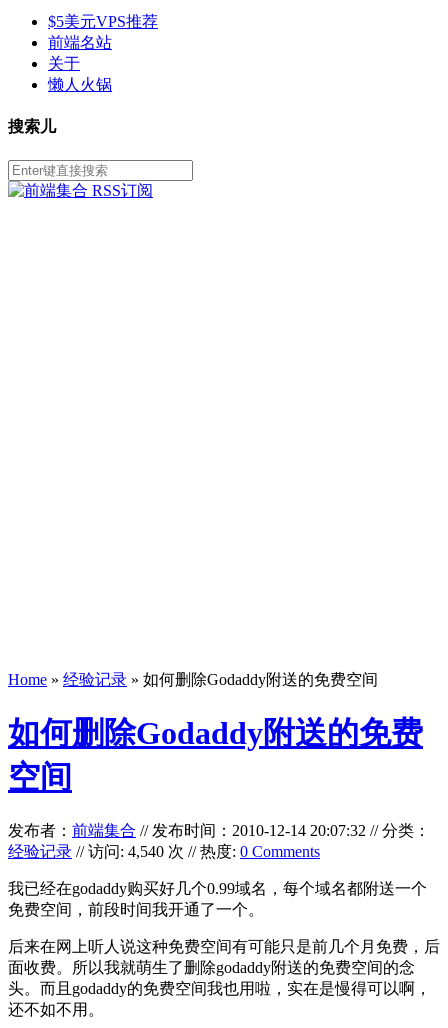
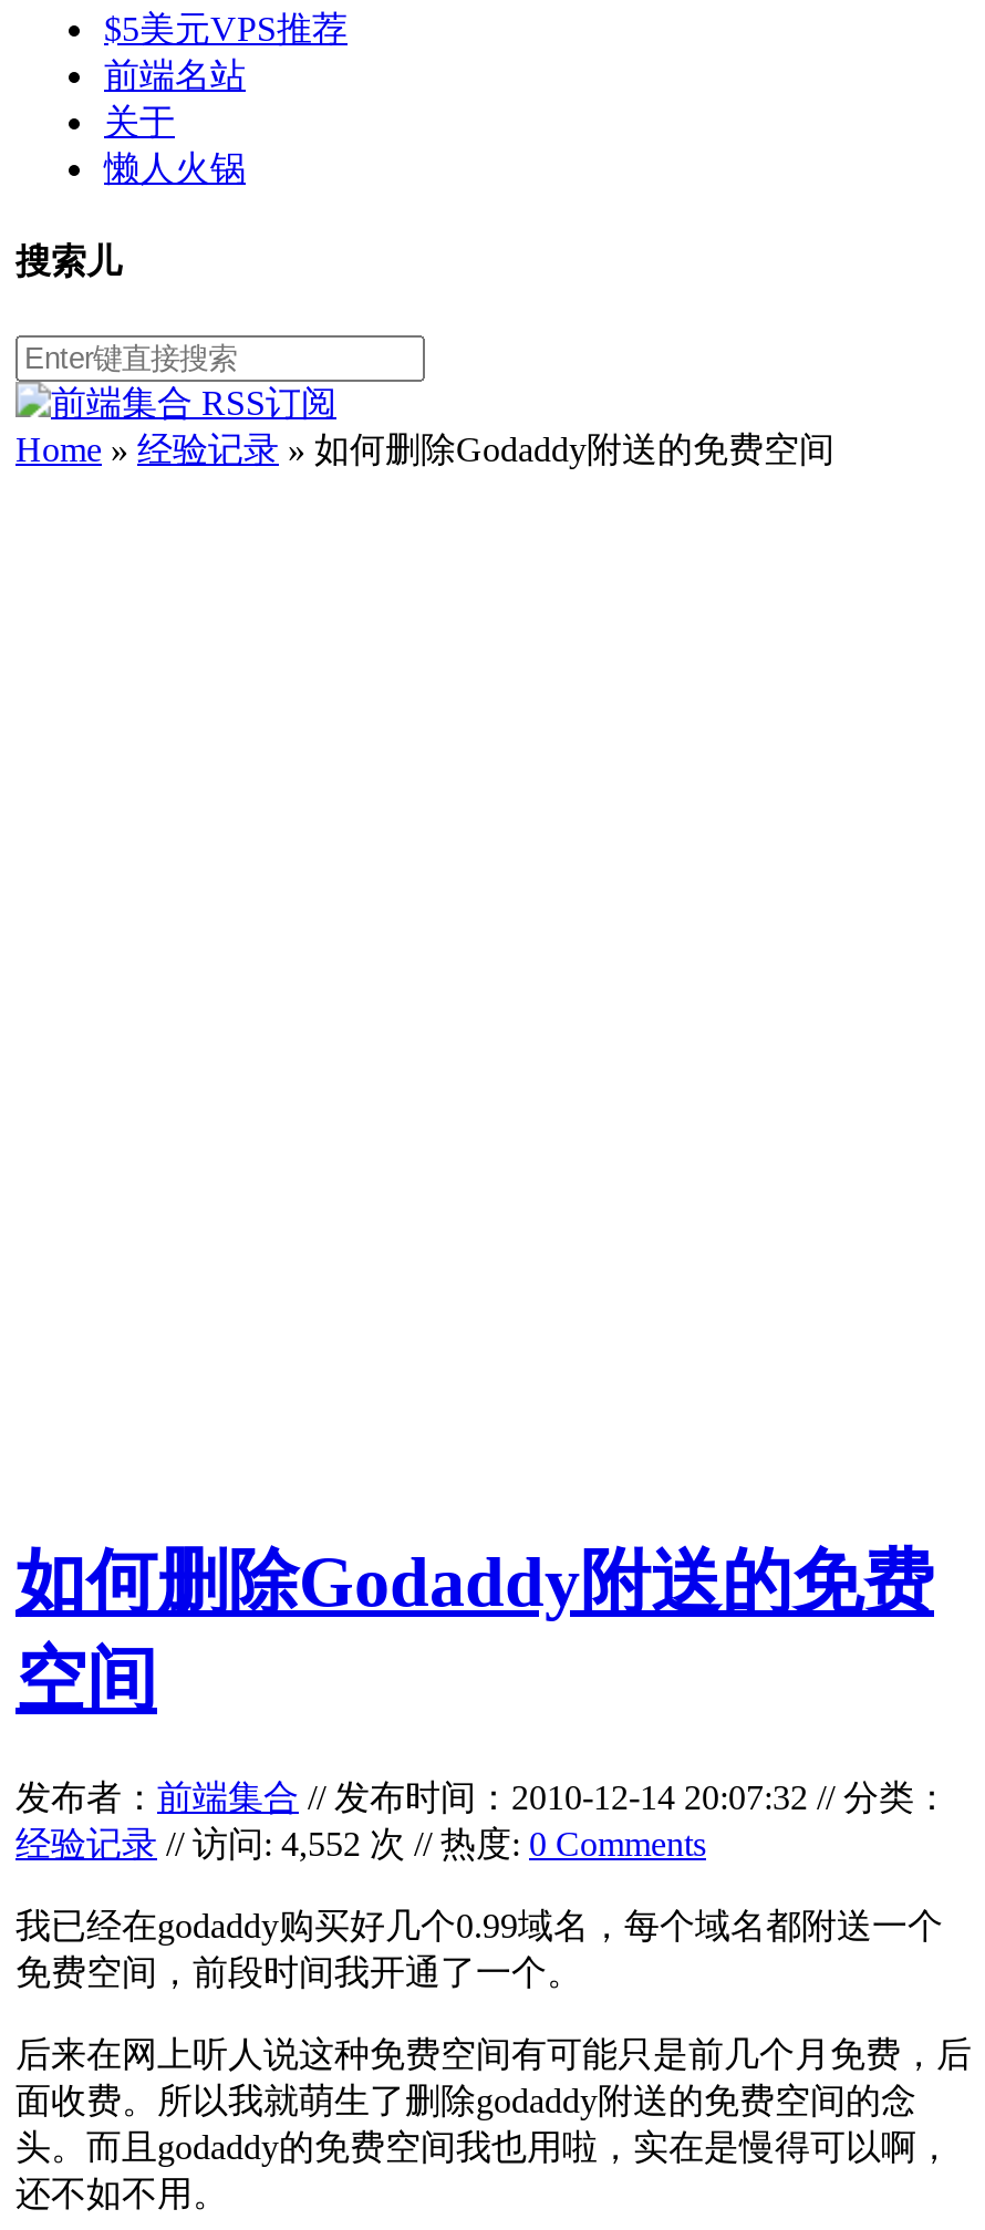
moved [8,671,378,688] -> [15,430,834,467]: Home»经验记录» 如何删除Godaddy附送的免费空间
[8,843,320,860] 经验记录// 访问: 4,540 次 // 热度: 0 Comments -> [15,1826,706,1864] 经验记录// 访问: 4,552 次 // 热度: 0 Comments

